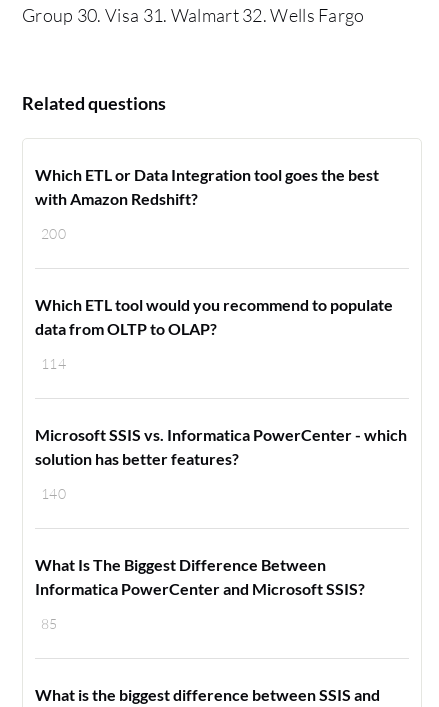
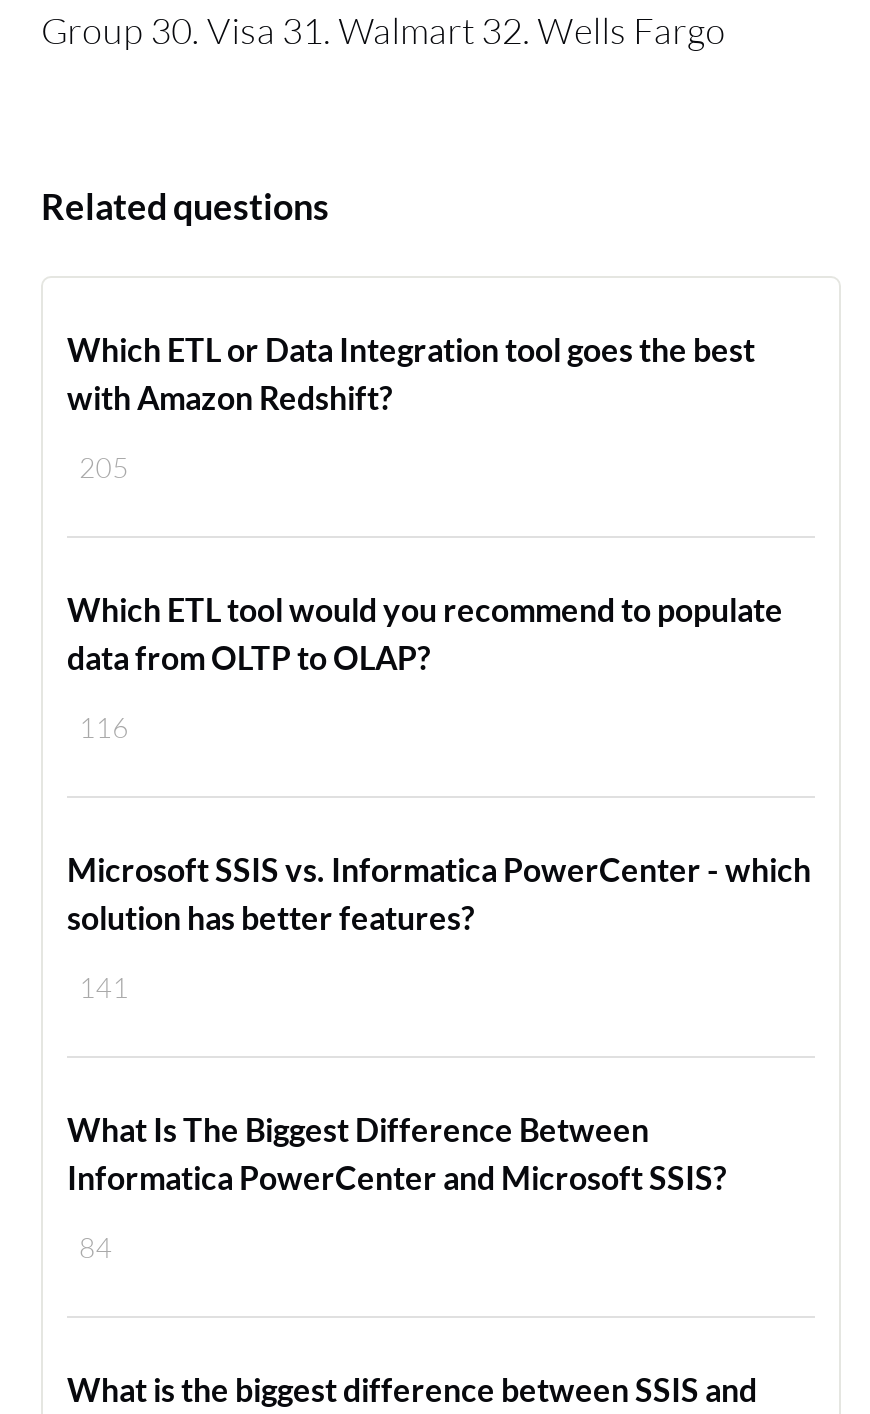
[41,225,66,242] 200 -> [79,450,129,484] 205
[41,355,66,372] 114 -> [79,710,129,744] 116
[41,485,66,502] 140 -> [79,970,129,1004] 141
[41,615,58,632] 85 -> [79,1230,112,1264] 84

